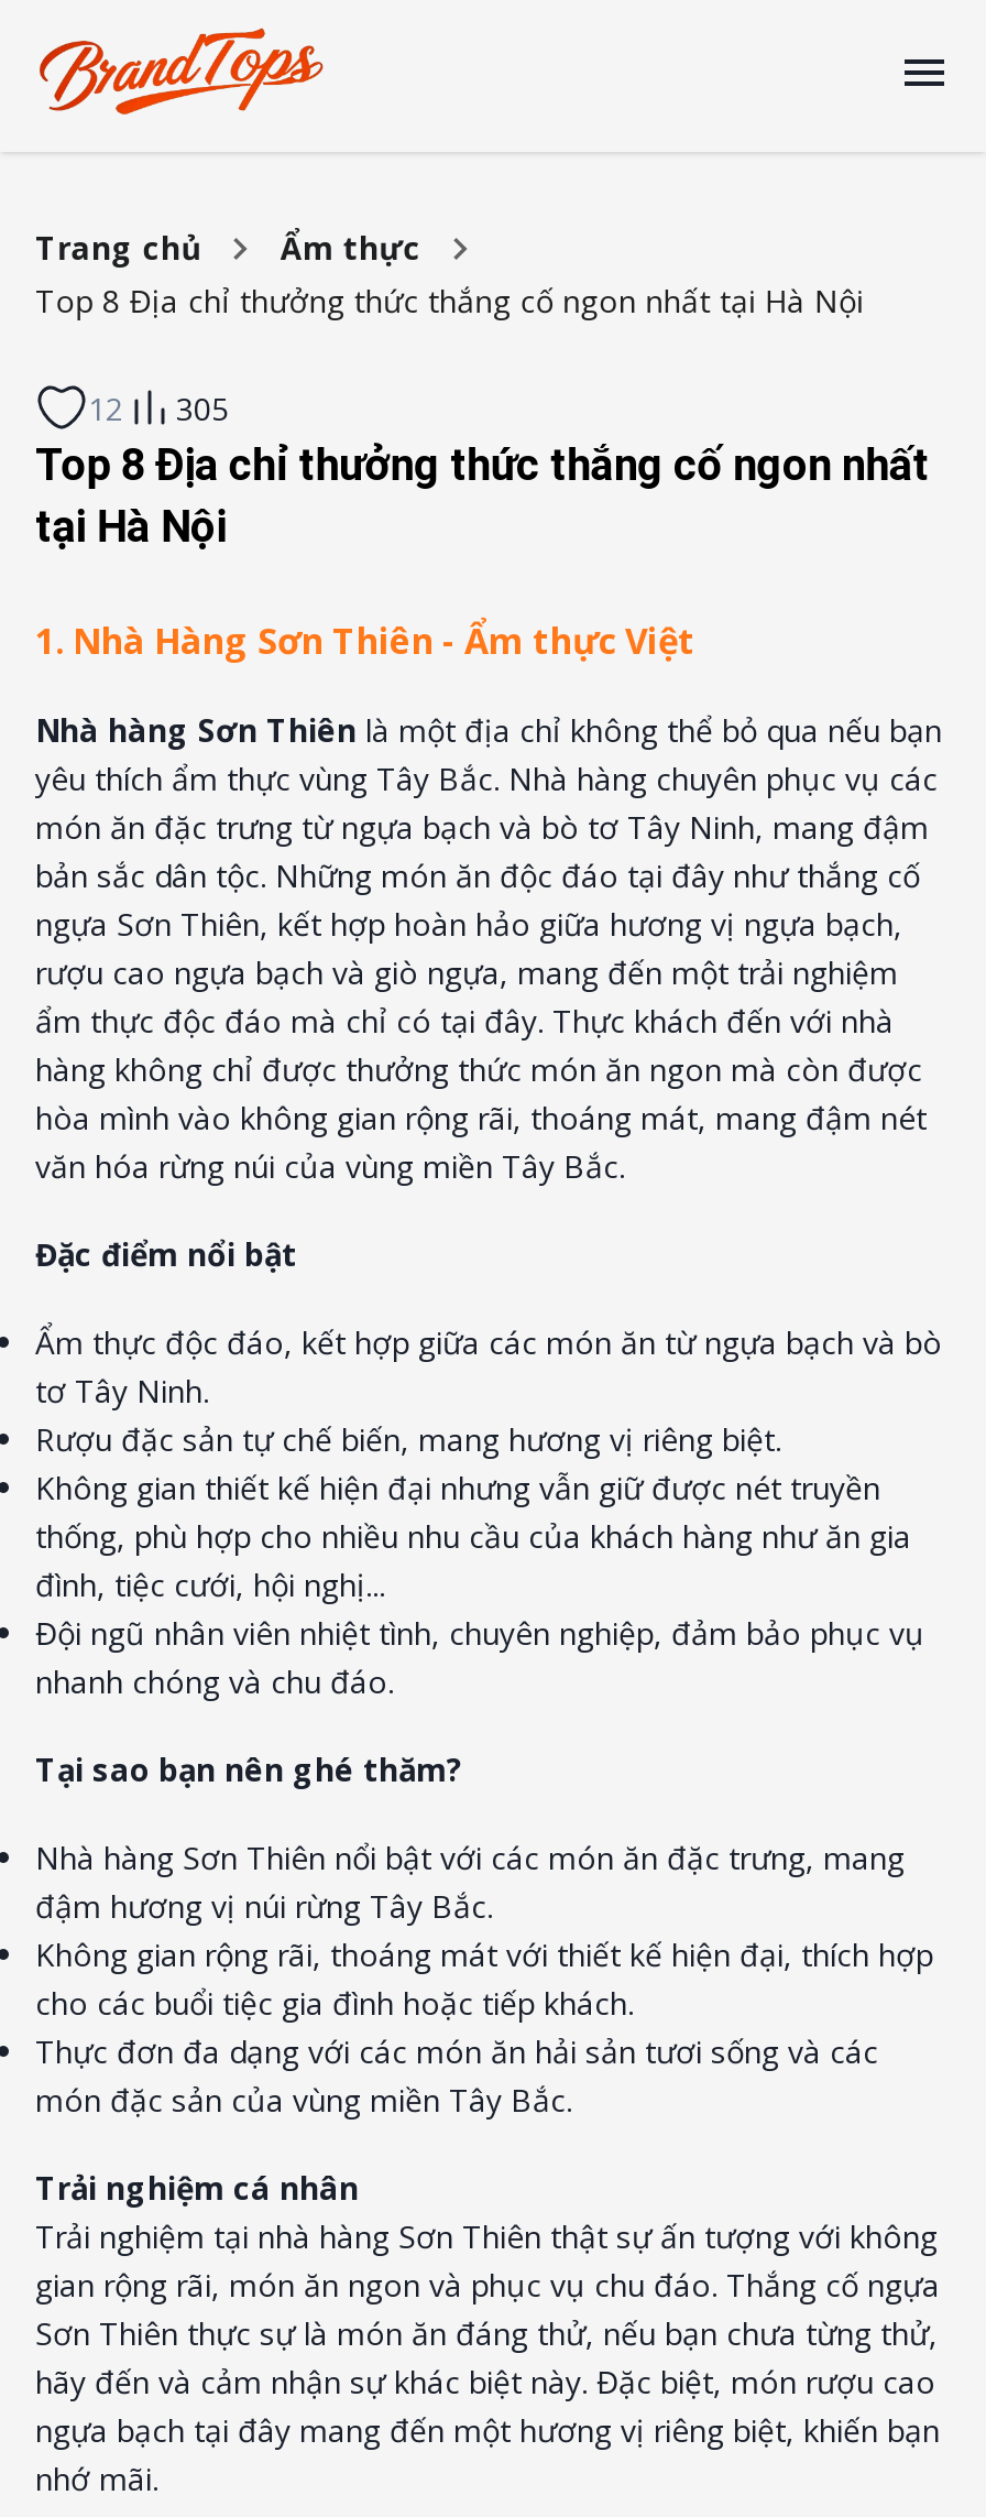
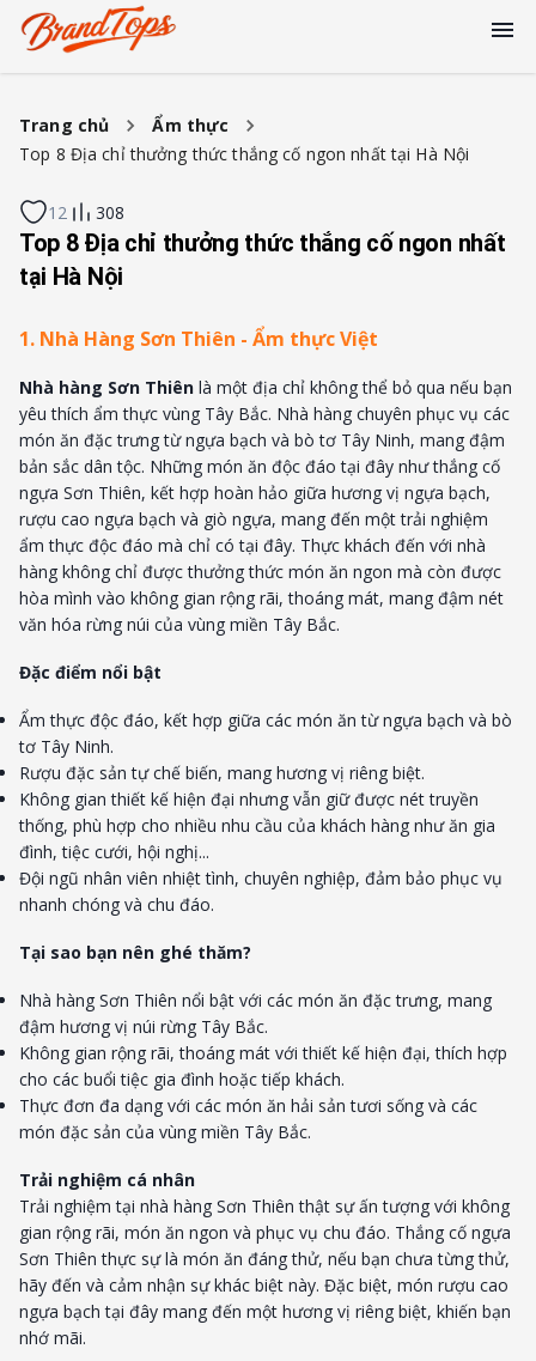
[88,386,229,428] 12 305 -> [48,200,124,223] 12 308

